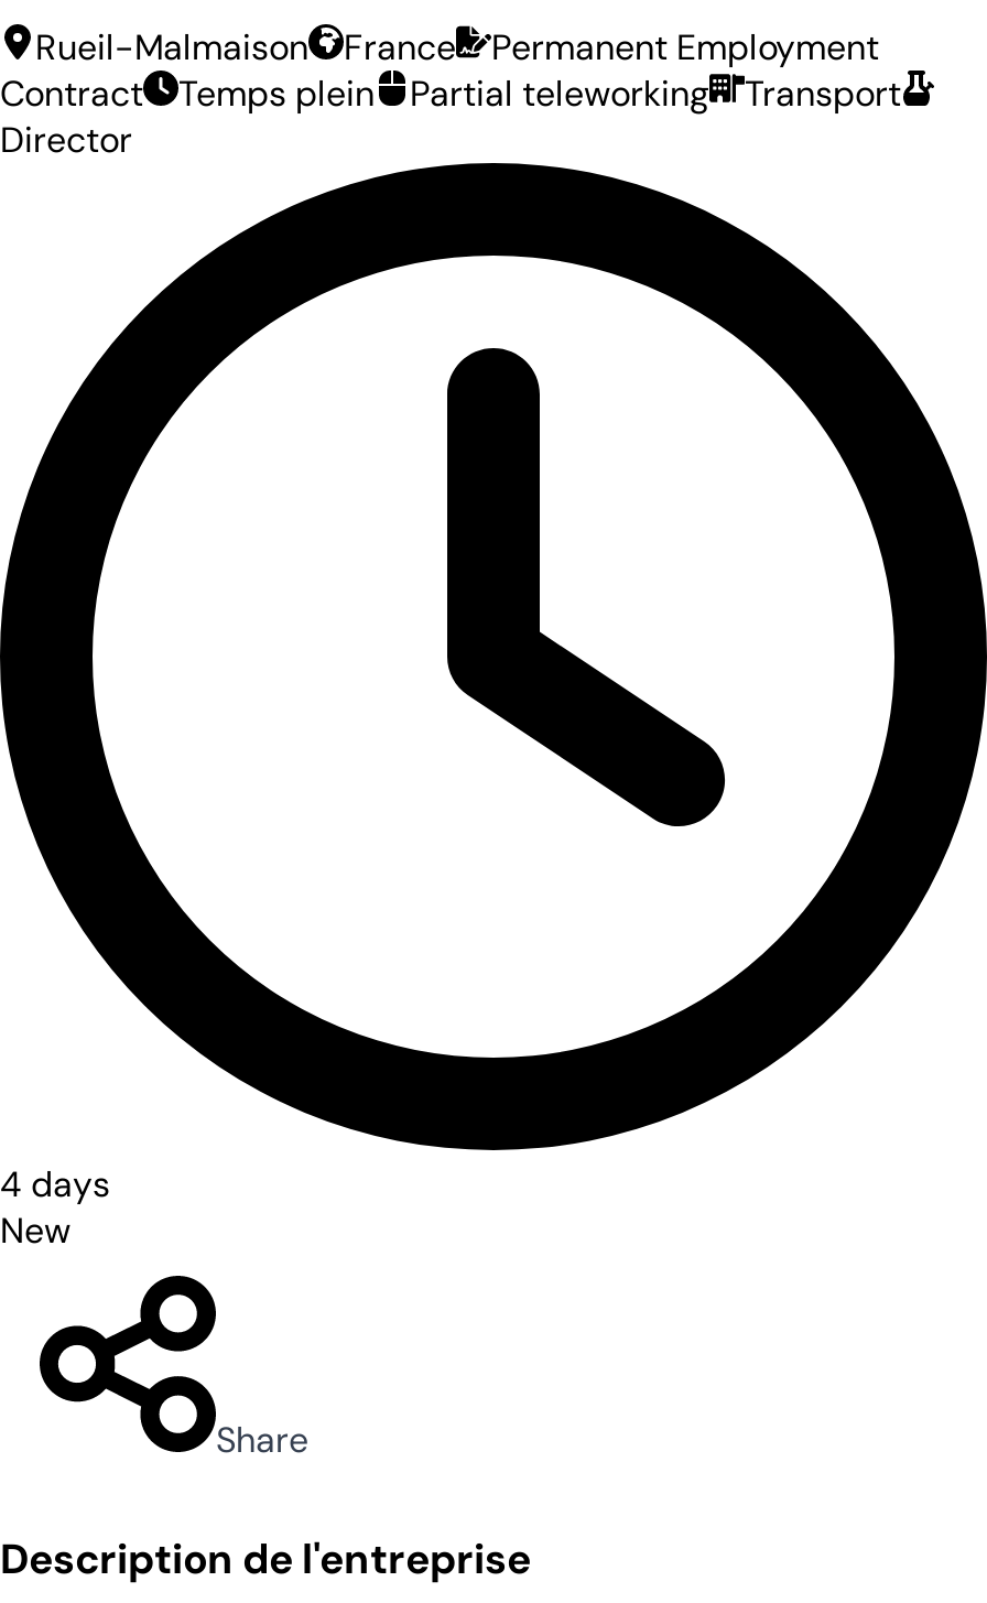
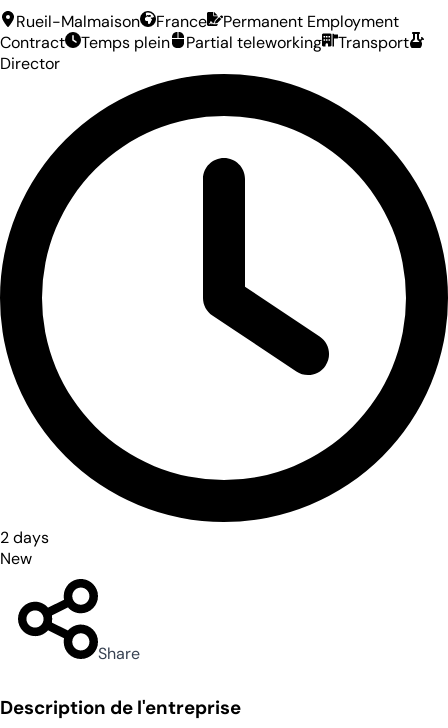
[0,1161,110,1207] 4 days -> [0,527,49,548] 2 days

